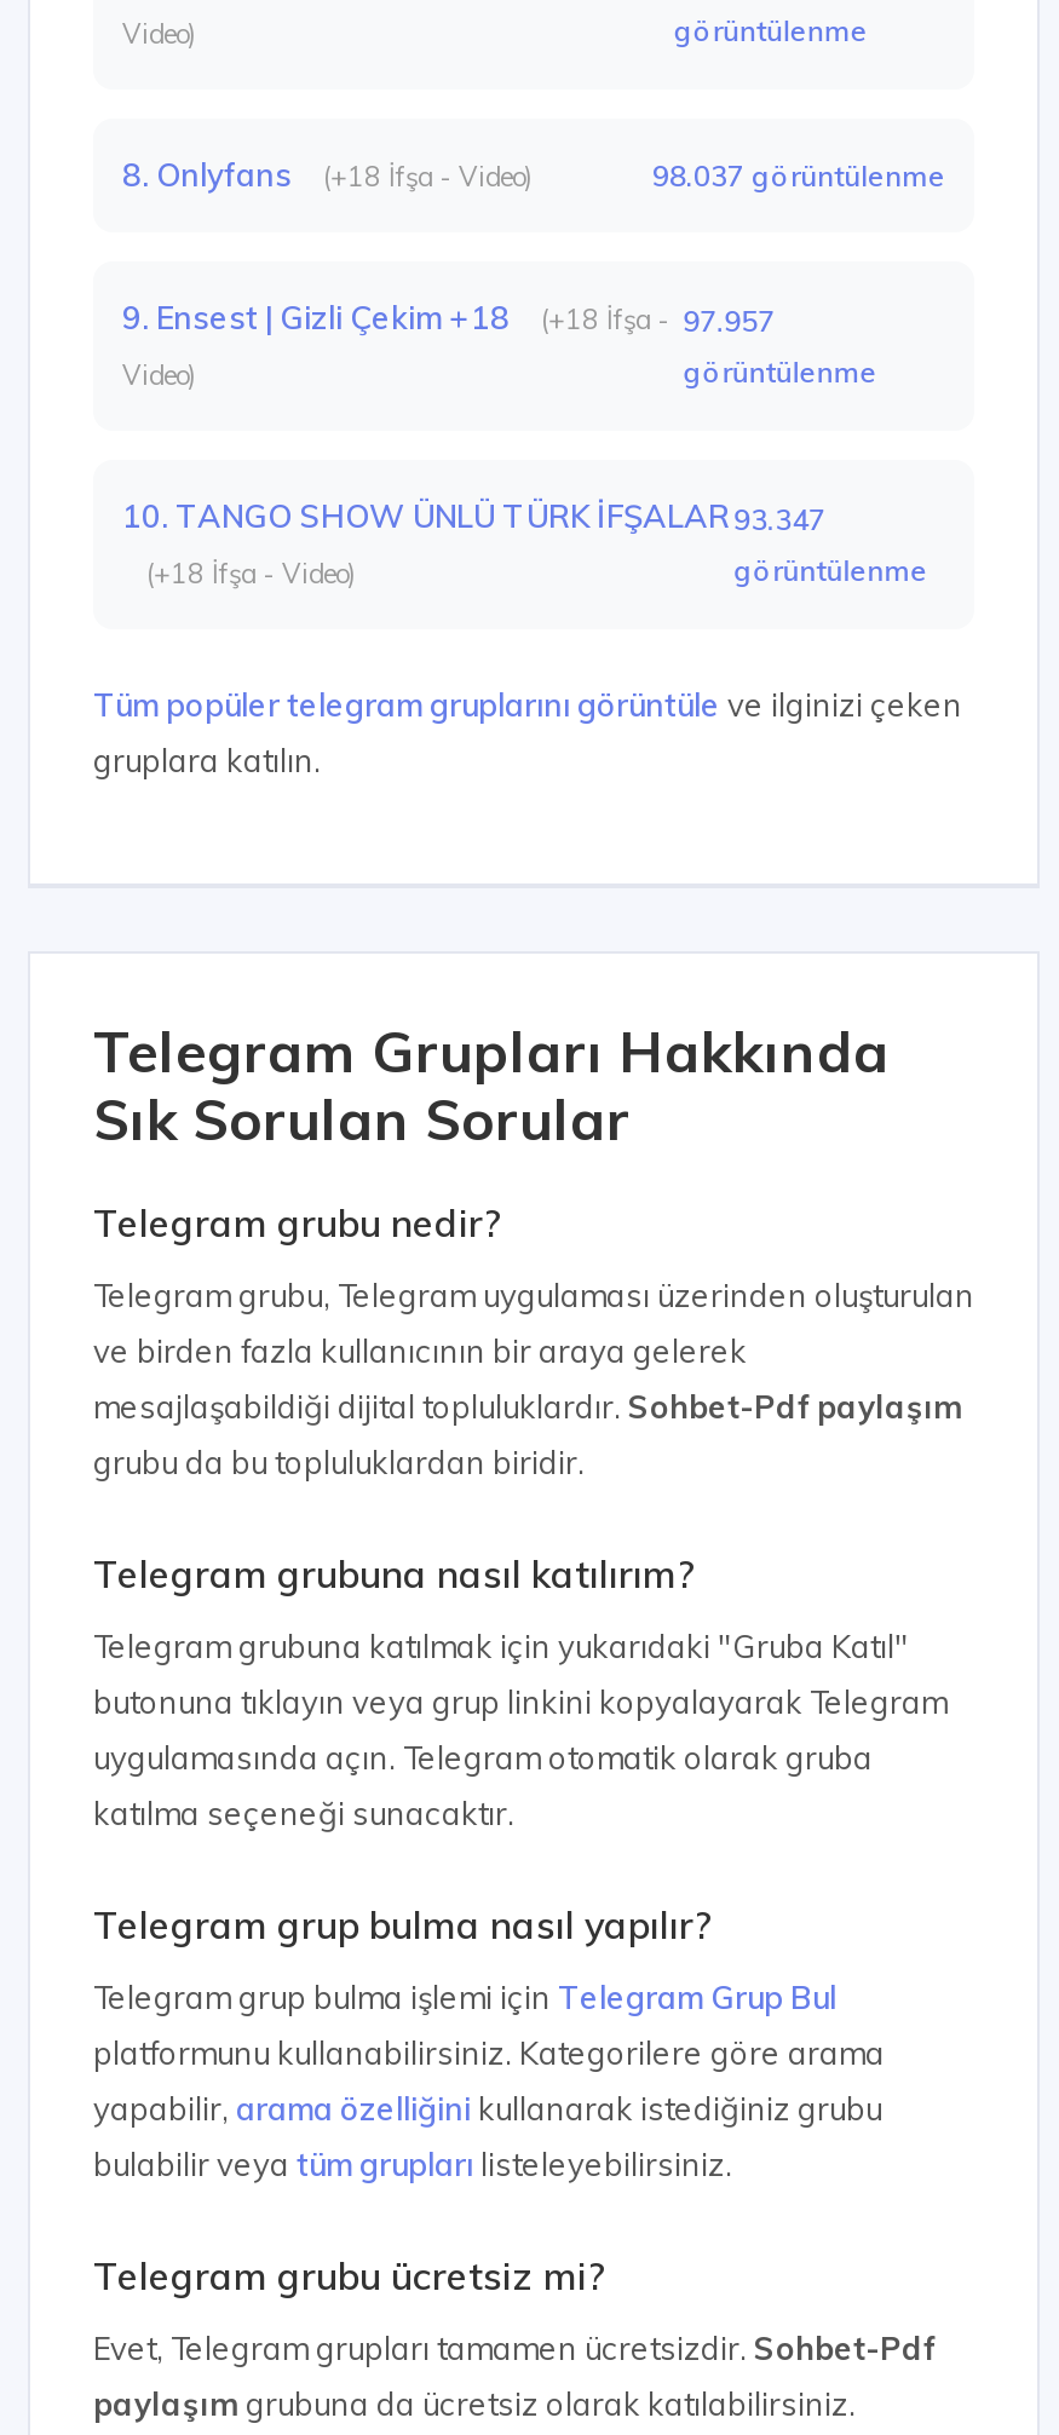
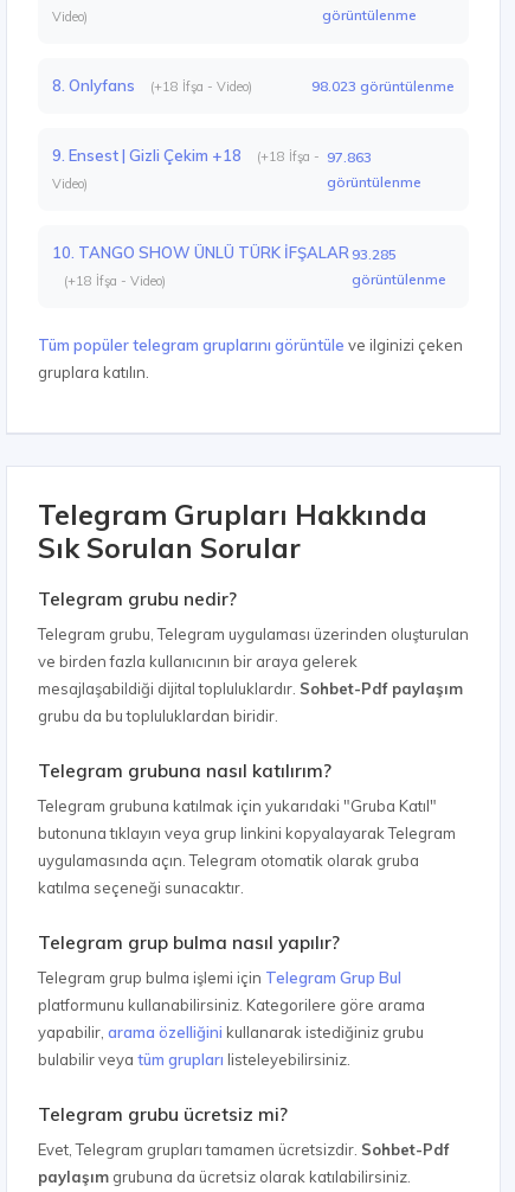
[652,157,945,193] 98.037 görüntülenme -> [311,77,455,94] 98.023 görüntülenme
[683,302,775,338] 97.957 -> [326,148,371,166] 97.863
[122,495,826,537] 10. TANGO SHOW ÜNLÜ TÜRK İFŞALAR 93.347 -> [52,243,396,263] 10. TANGO SHOW ÜNLÜ TÜRK İFŞALAR 93.285

